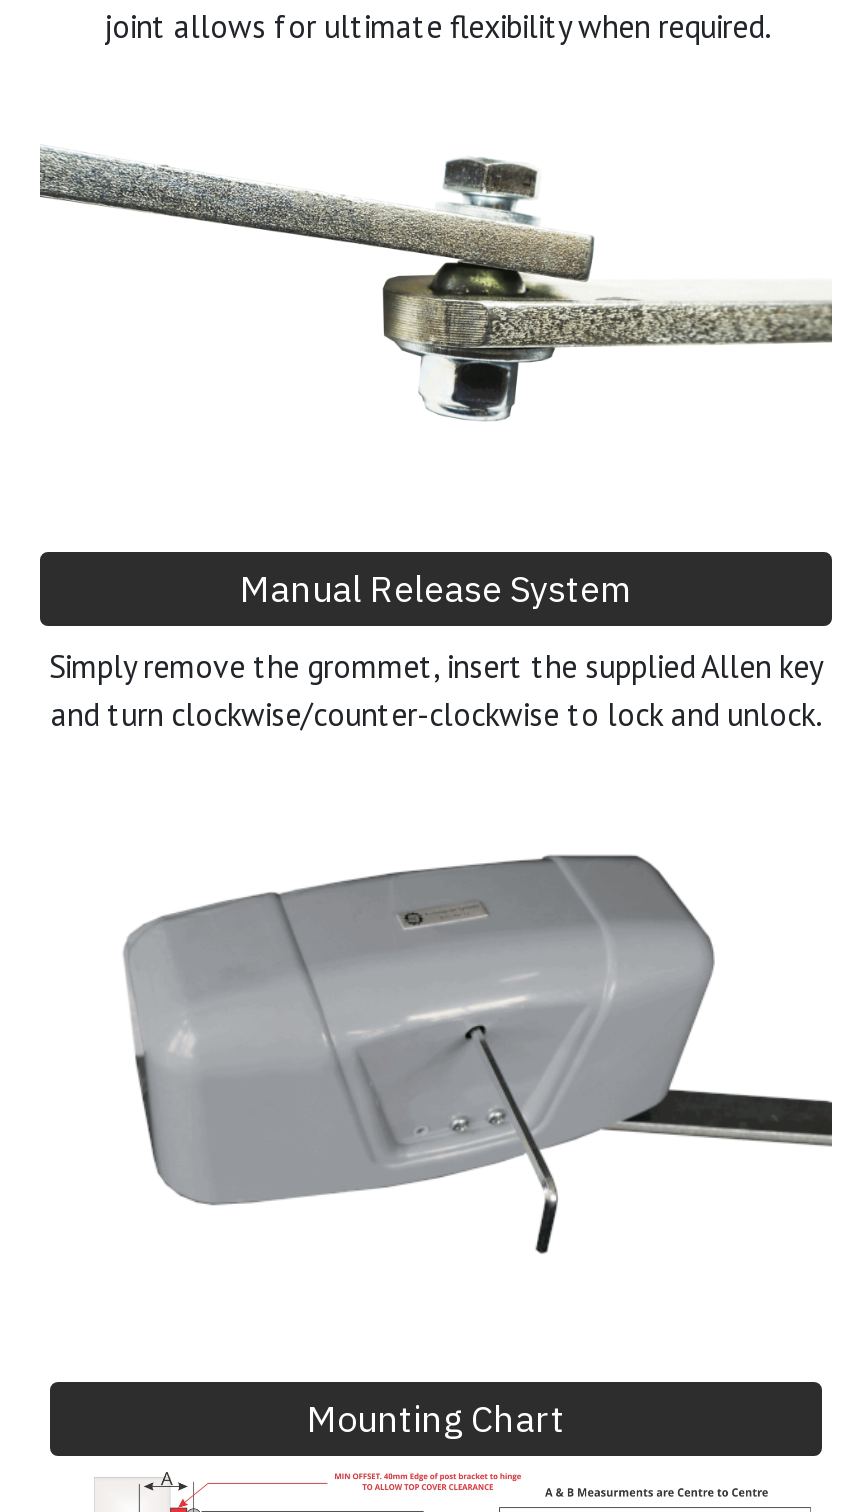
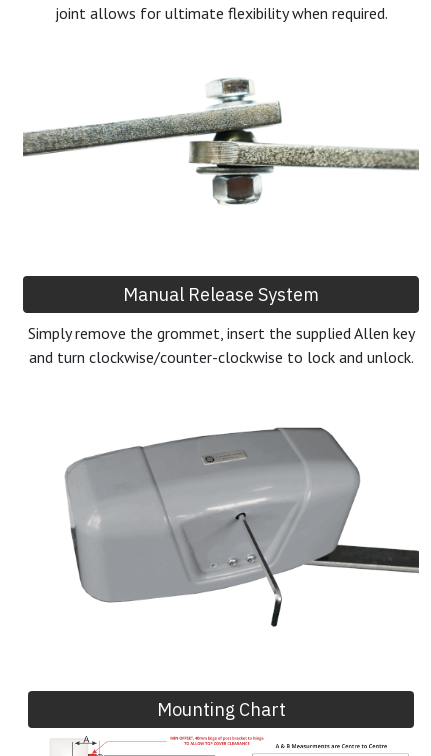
[38,146,830,422] [image] -> [22,74,417,210] [image]

